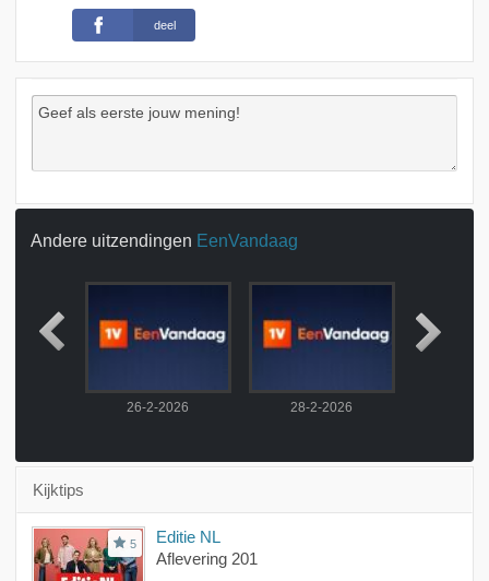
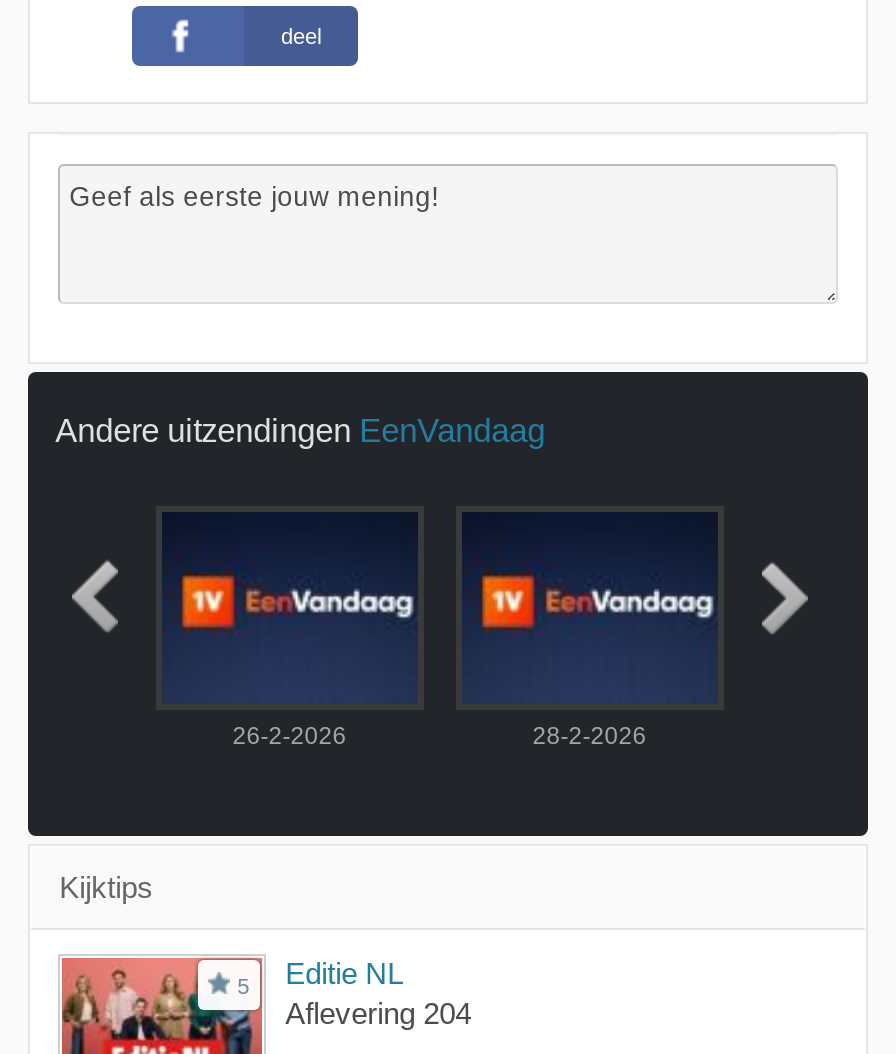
[156,550,257,568] Aflevering 201 -> [285,997,471,1031] Aflevering 204

